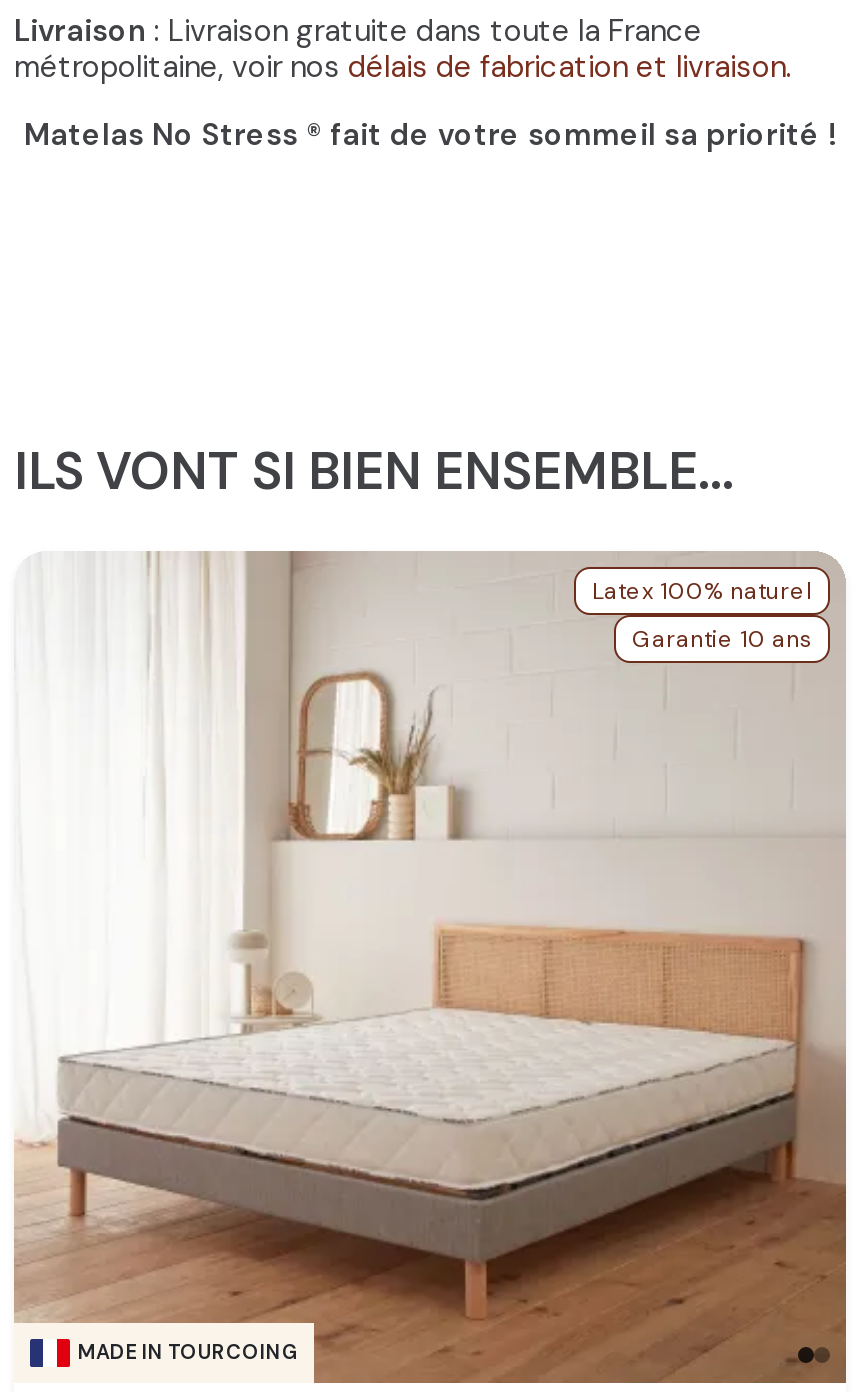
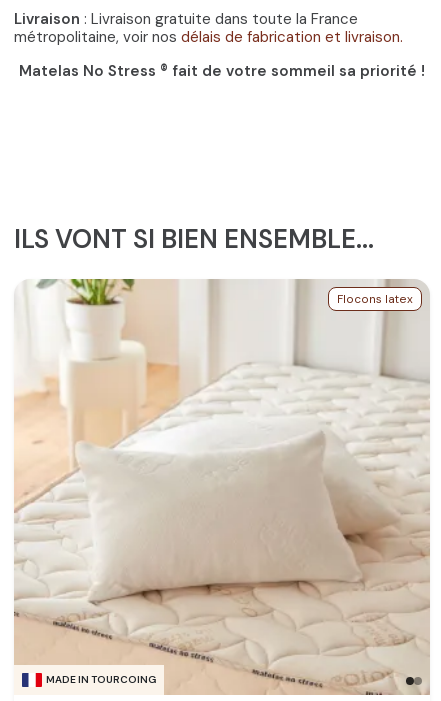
[16,551,846,1383] [image] | Latex 100% naturel | Garantie 10 ans -> [13,278,431,696] [image] | Flocons latex

